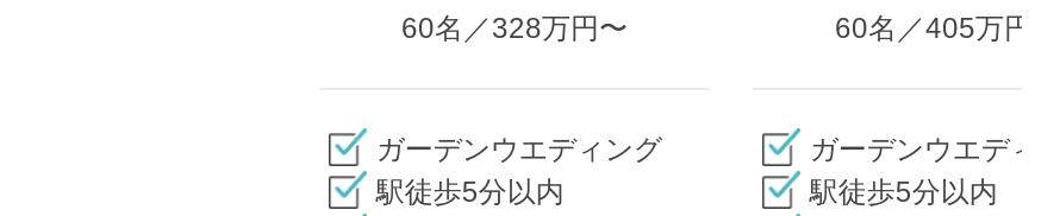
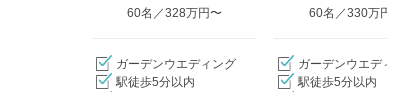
[835,11,1060,45] 60名／405万円〜 -> [308,6,403,20] 60名／330万円〜

